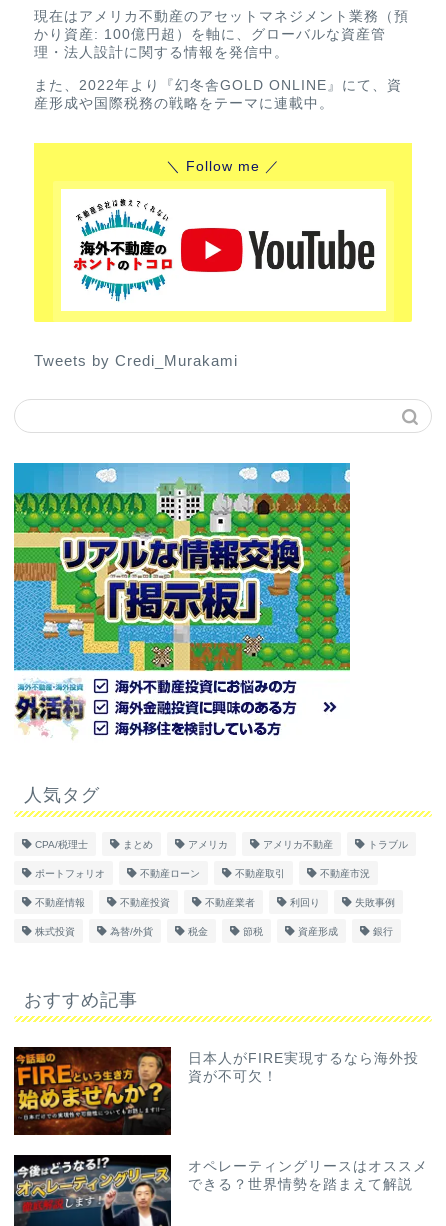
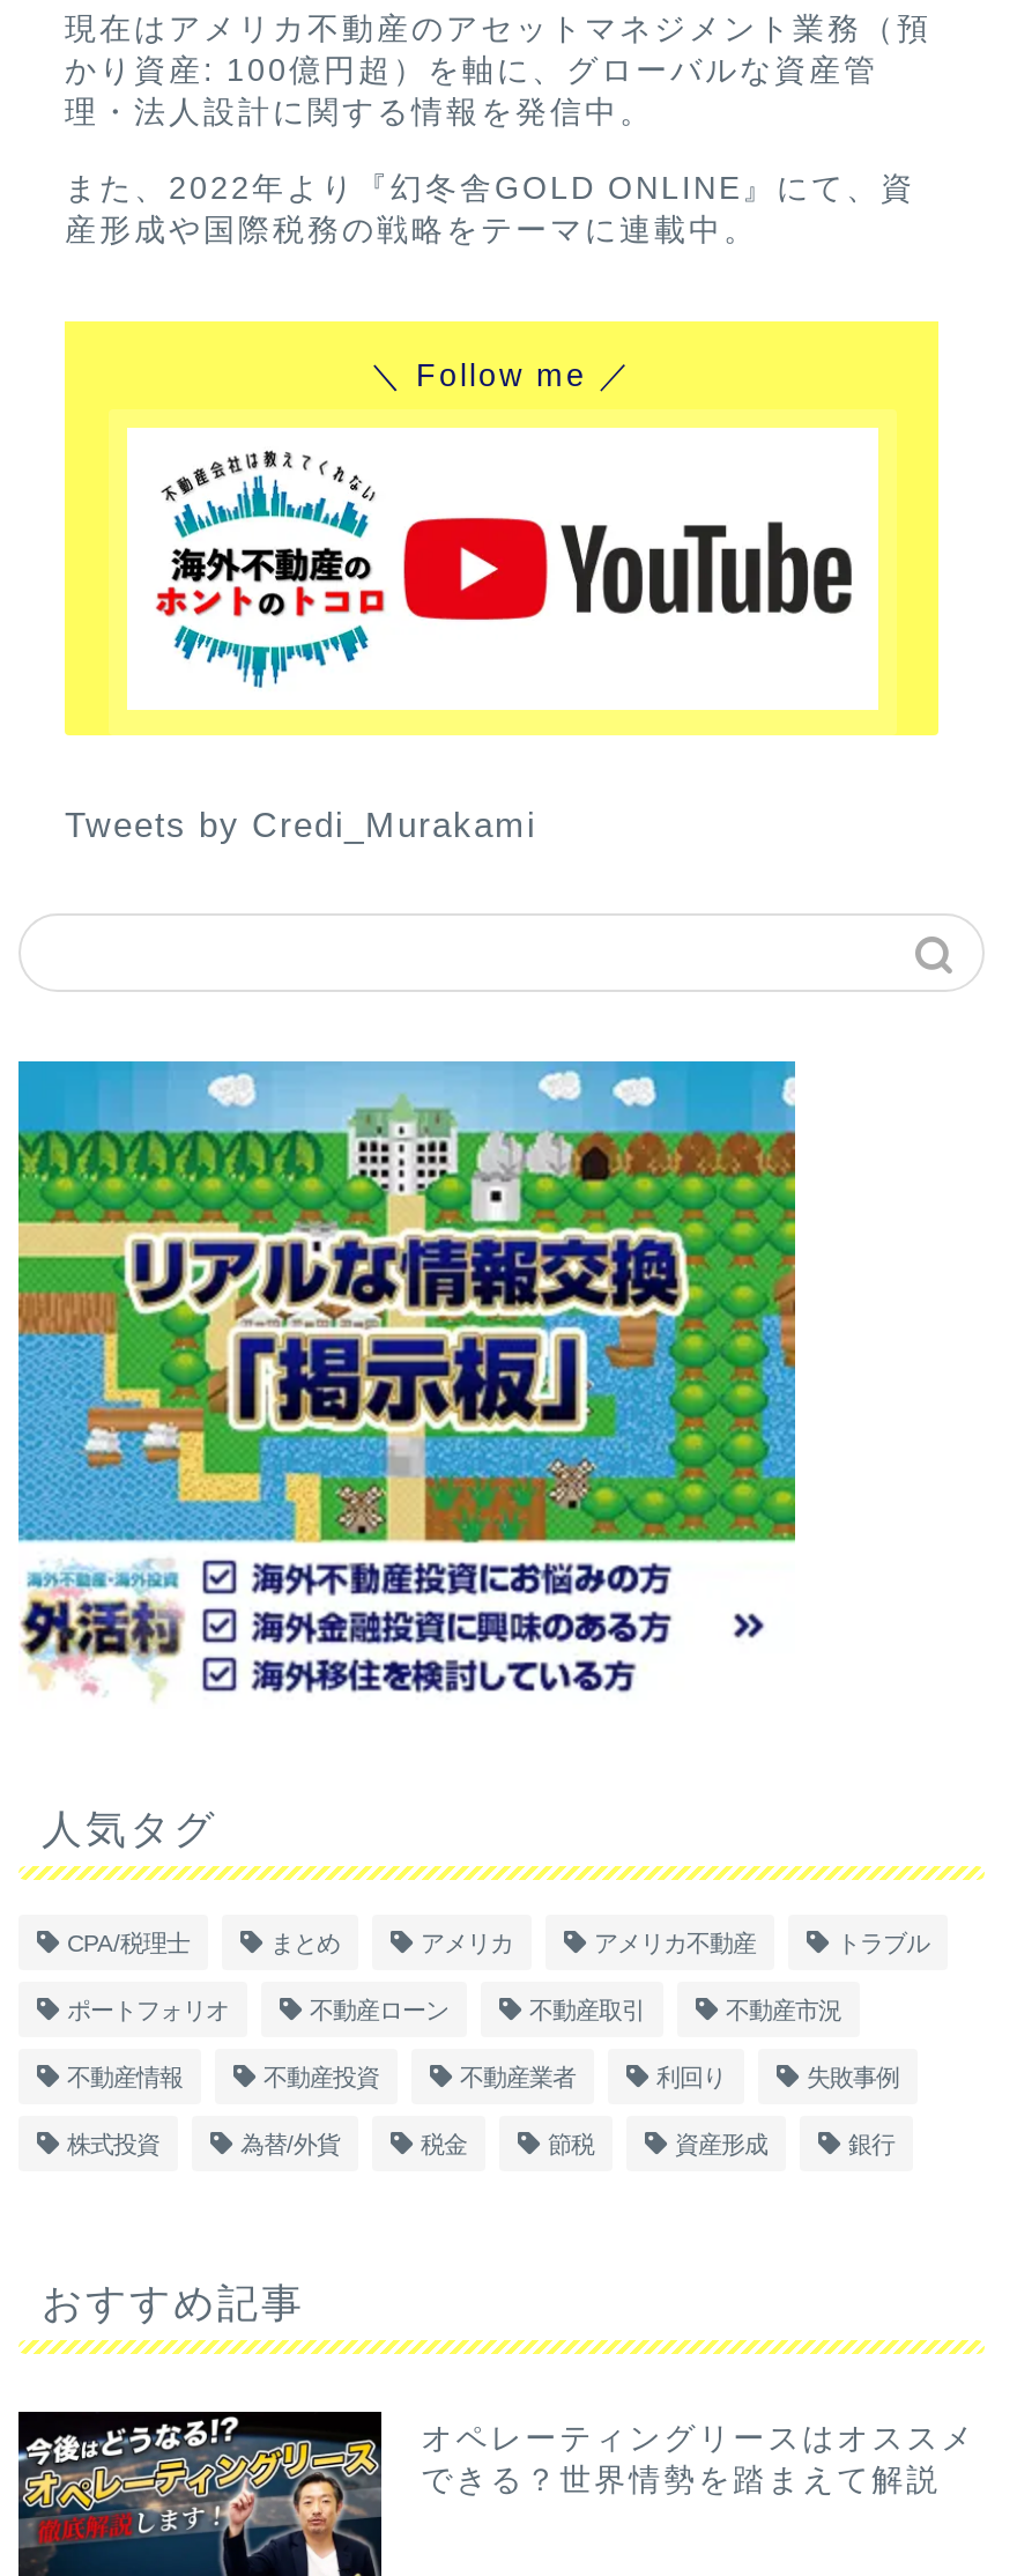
[13,1047,419,1136] [image] | 日本人がFIRE実現するなら海外投 | 資が不可欠！ -> none

